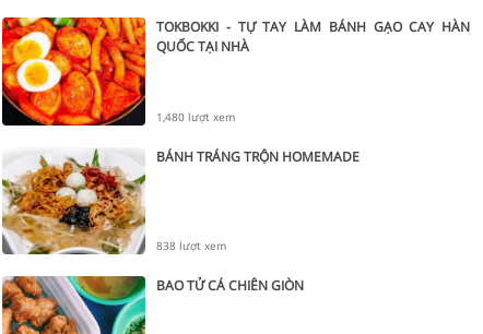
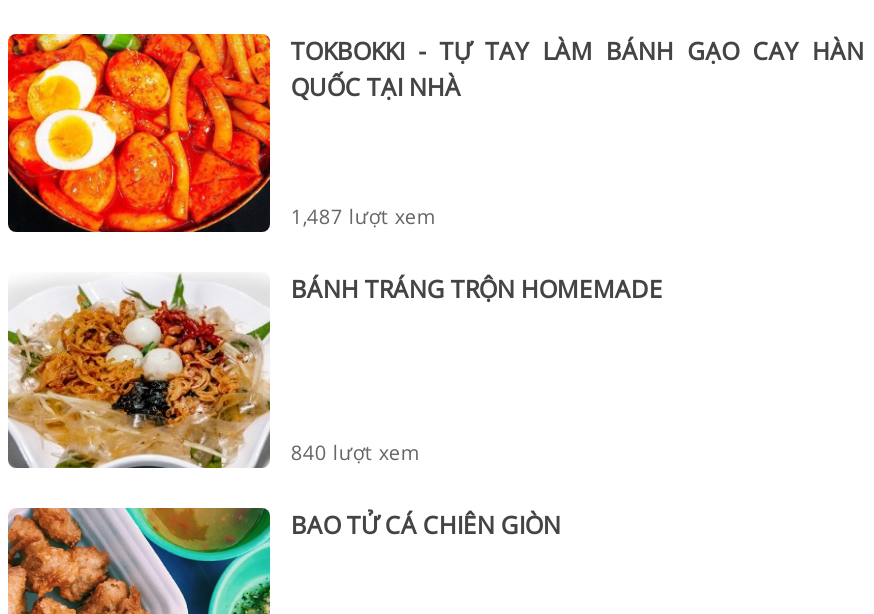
[157,109,235,124] 1,480 lượt xem -> [291,201,435,229] 1,487 lượt xem
[157,238,227,253] 838 lượt xem -> [291,438,419,466] 840 lượt xem

